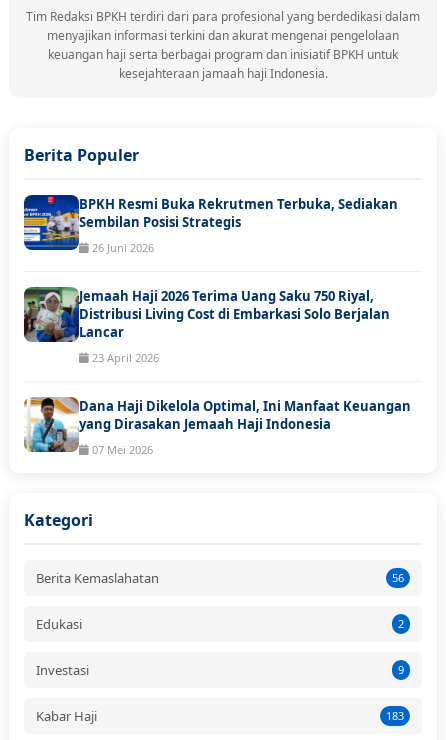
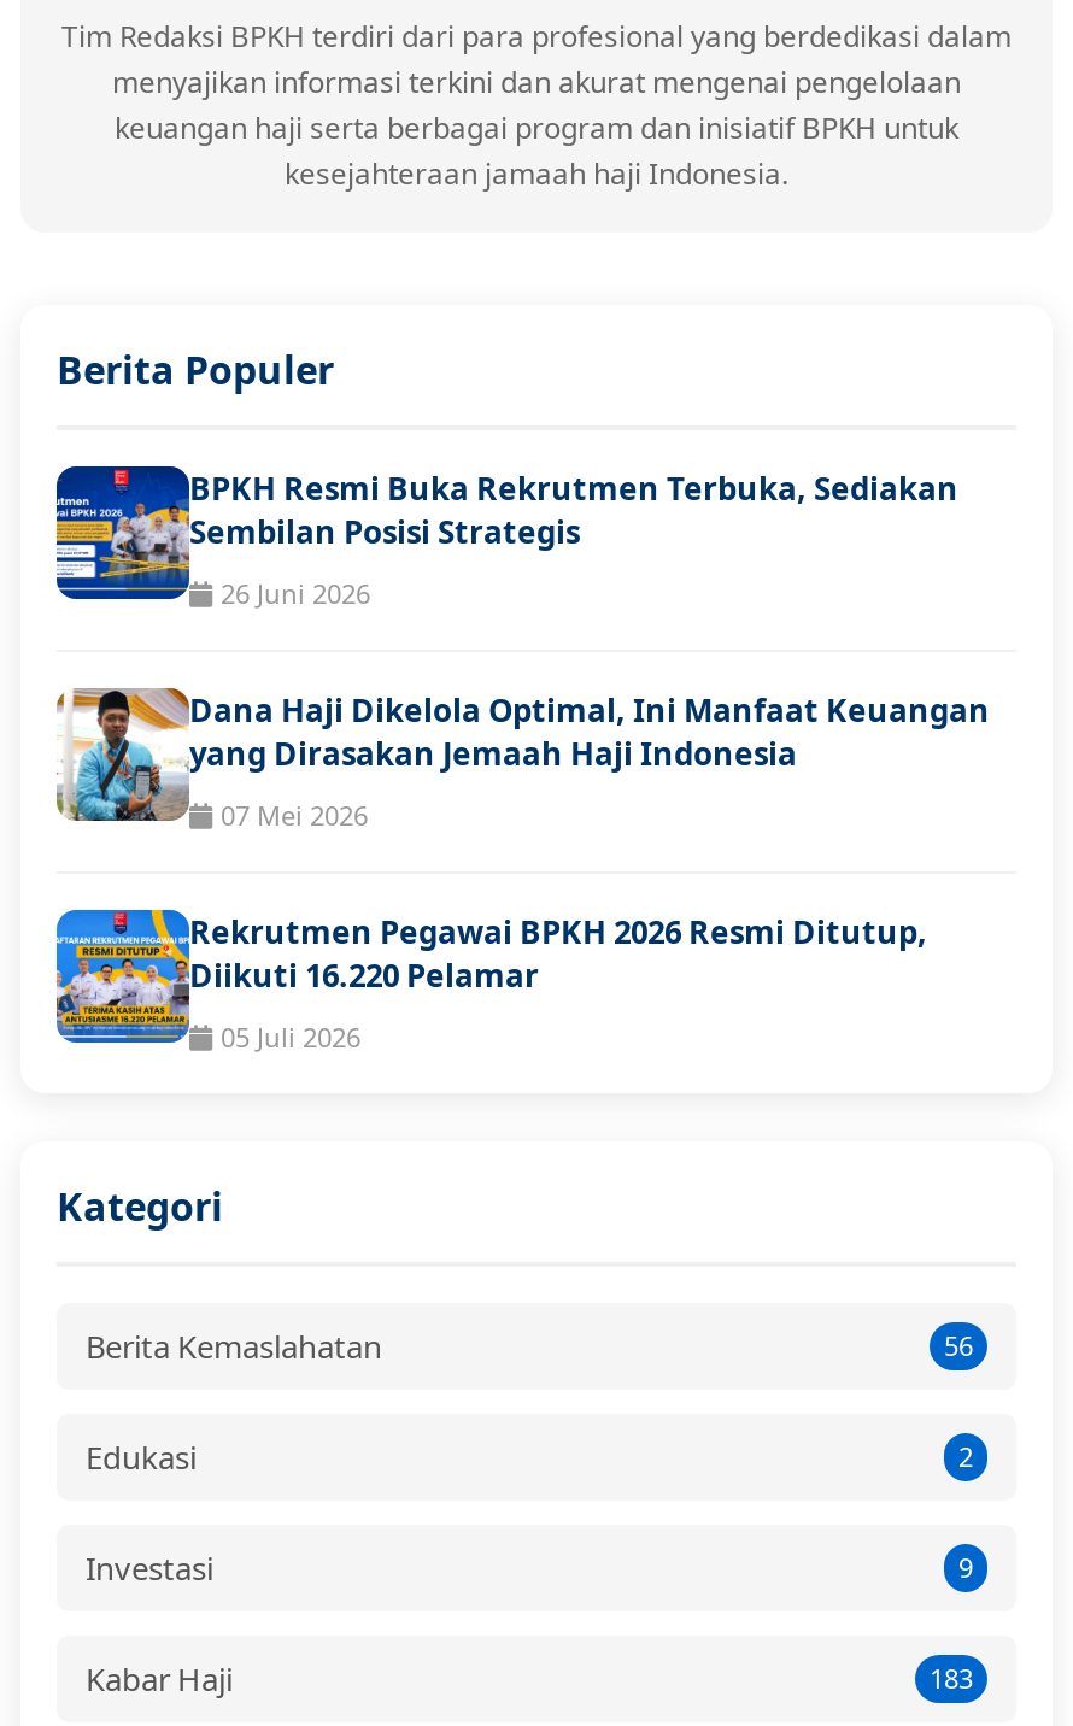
[23,286,390,365] [image] | Jemaah Haji 2026 Terima Uang Saku 750 Riyal, | Distribusi Living Cost di Embarkasi Solo Berjalan | Lancar | 23 April 2026 -> none
moved [23,396,411,457] -> [54,686,990,833]: [image] | Dana Haji Dikelola Optimal, Ini Manfaat Keuangan | yang Dirasakan Jemaah Haji Indonesia | 07 Mei 2026
none -> [54,908,927,1055] [image] | Rekrutmen Pegawai BPKH 2026 Resmi Ditutup, | Diikuti 16.220 Pelamar | 05 Juli 2026

